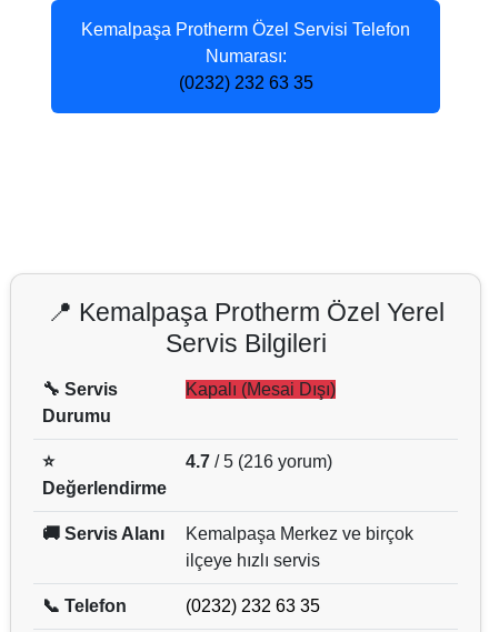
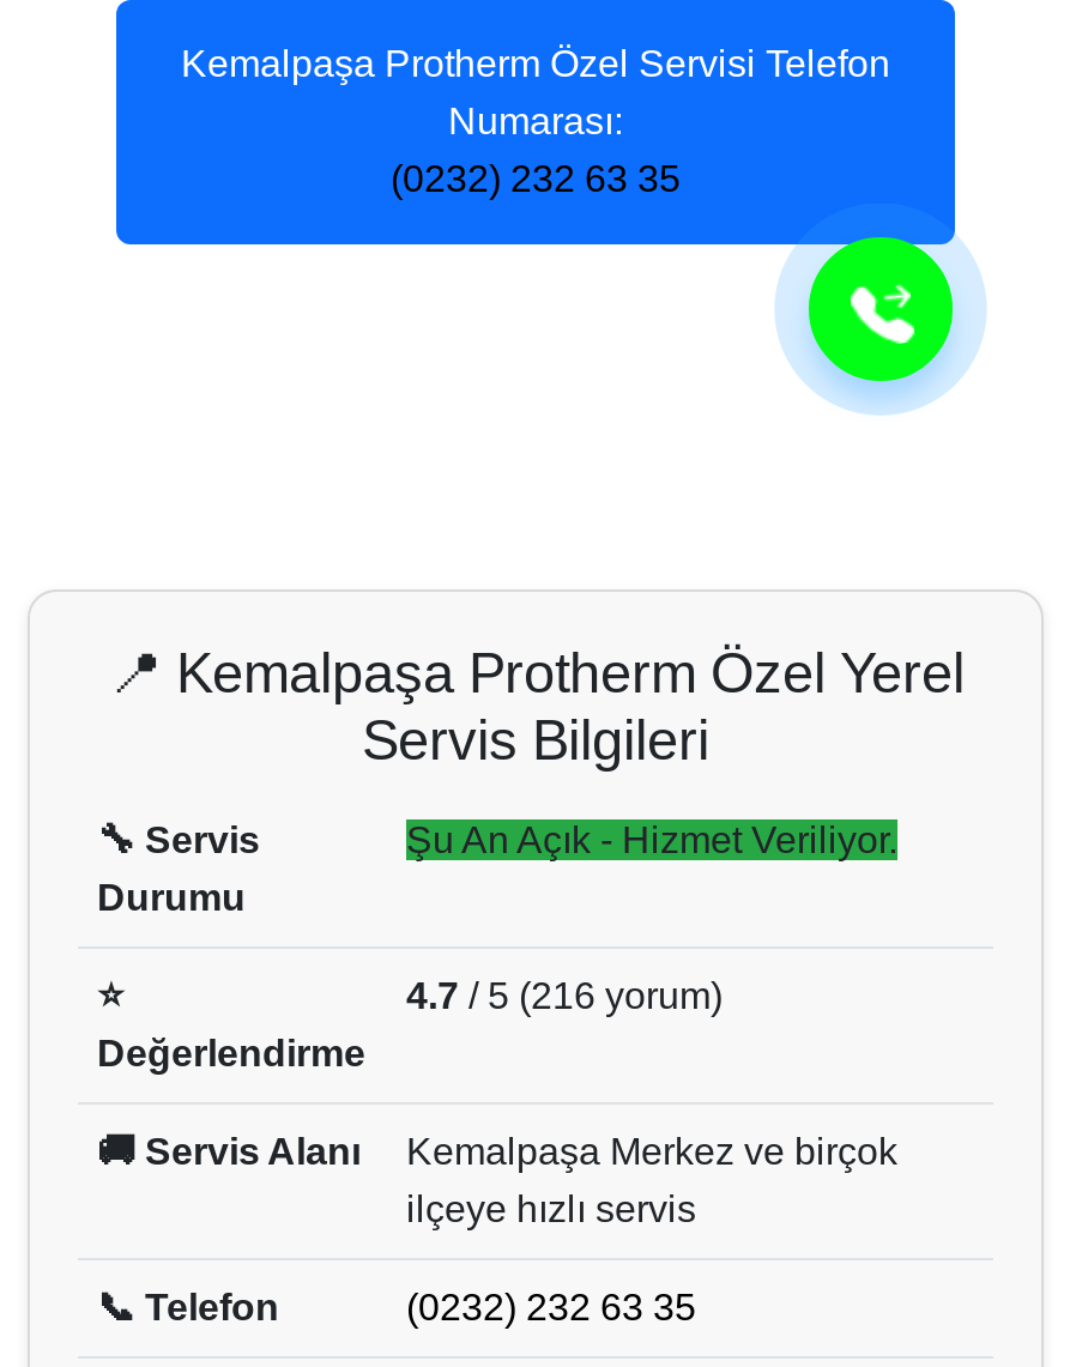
none -> [775,235,986,415] [image]
[186,380,336,399] Kapalı (Mesai Dışı) -> [406,820,897,861] Şu An Açık - Hizmet Veriliyor.

